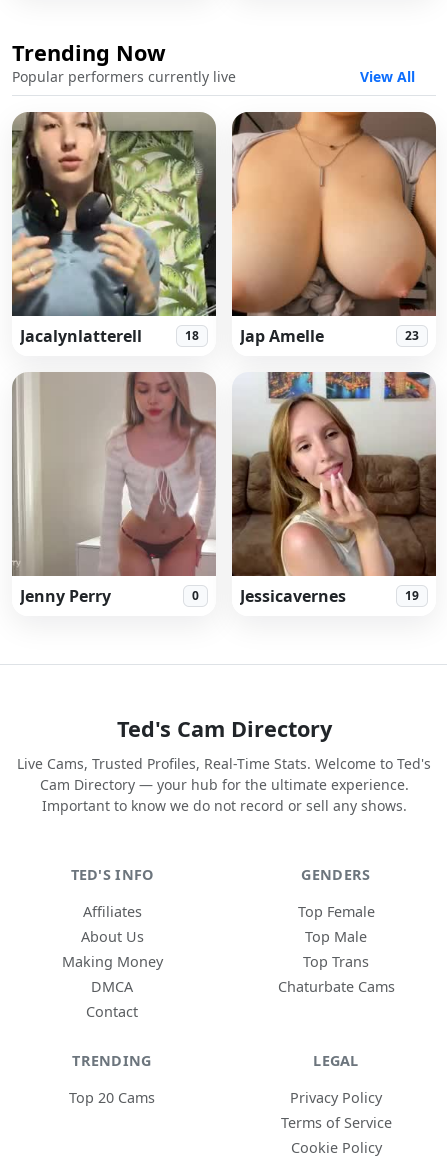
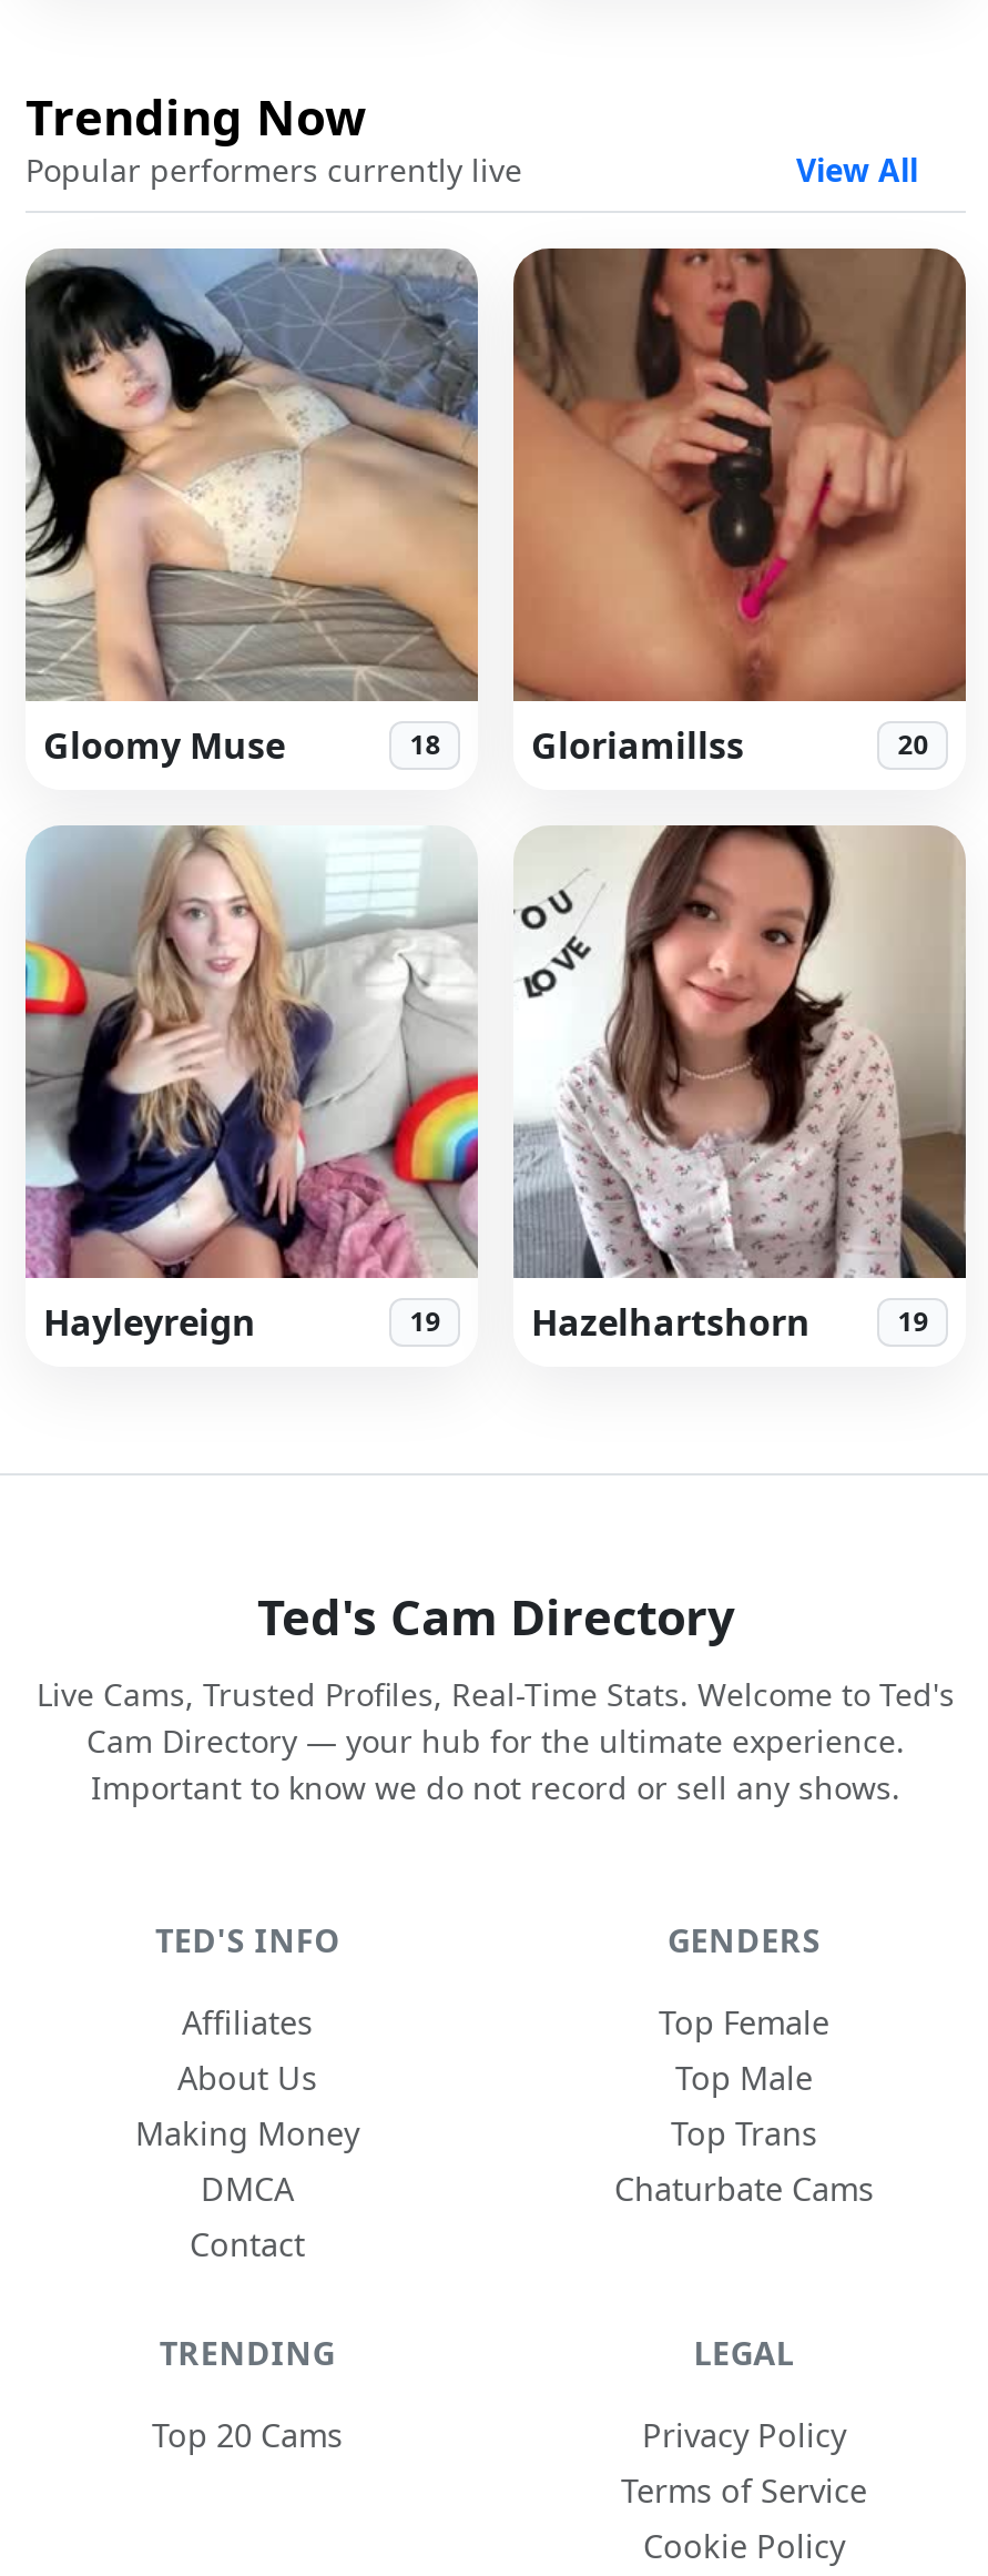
[11,111,217,347] [image] | Jacalynlatterell -> [23,246,480,769] [image] | Gloomy Muse
[231,111,437,347] [image] | Jap Amelle | 23 -> [511,246,968,769] [image] | Gloriamillss | 20
[11,371,346,607] [image] | Jenny Perry | 0 | Jessicavernes -> [23,825,811,1346] [image] | Hayleyreign | 19 | Hazelhartshorn
[231,371,436,577] [image] -> [513,823,966,1280] [image]

